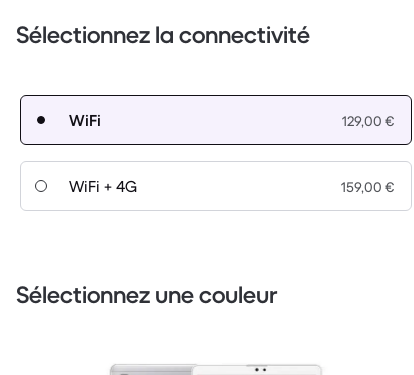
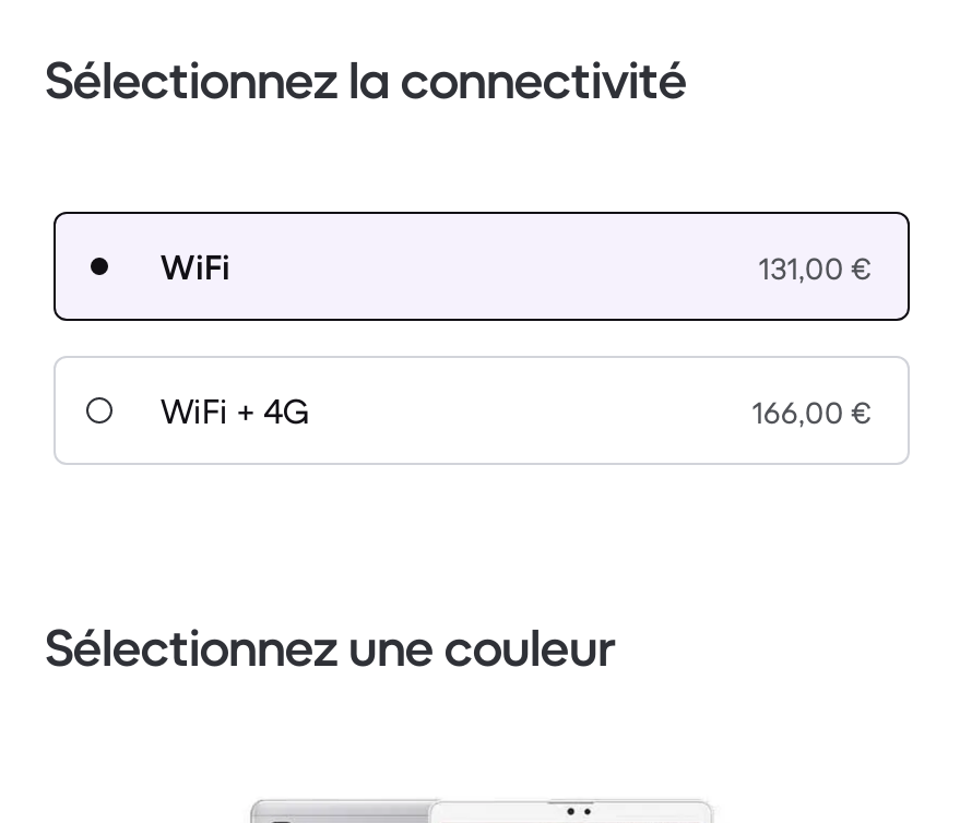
[342,112,395,130] 129,00 € -> [759,250,873,289] 131,00 €
[341,178,395,196] 159,00 € -> [752,394,873,433] 166,00 €

